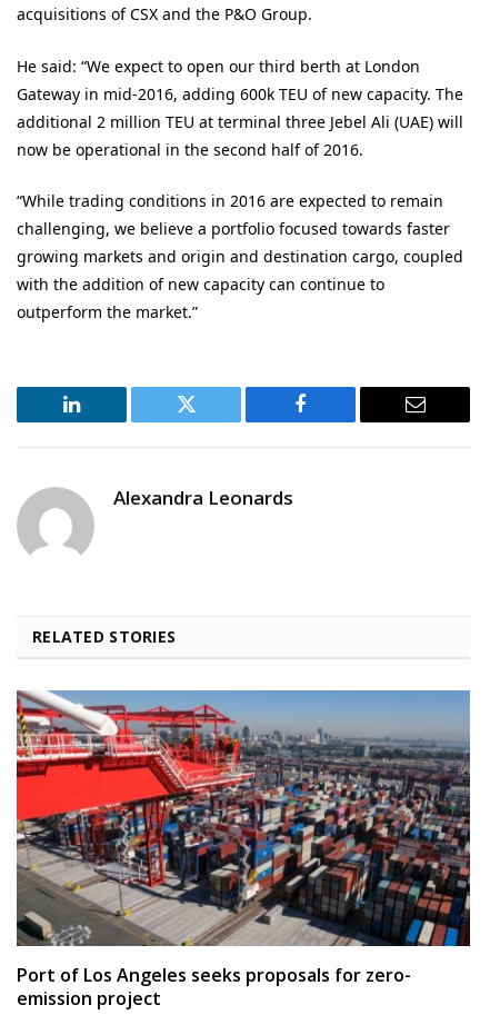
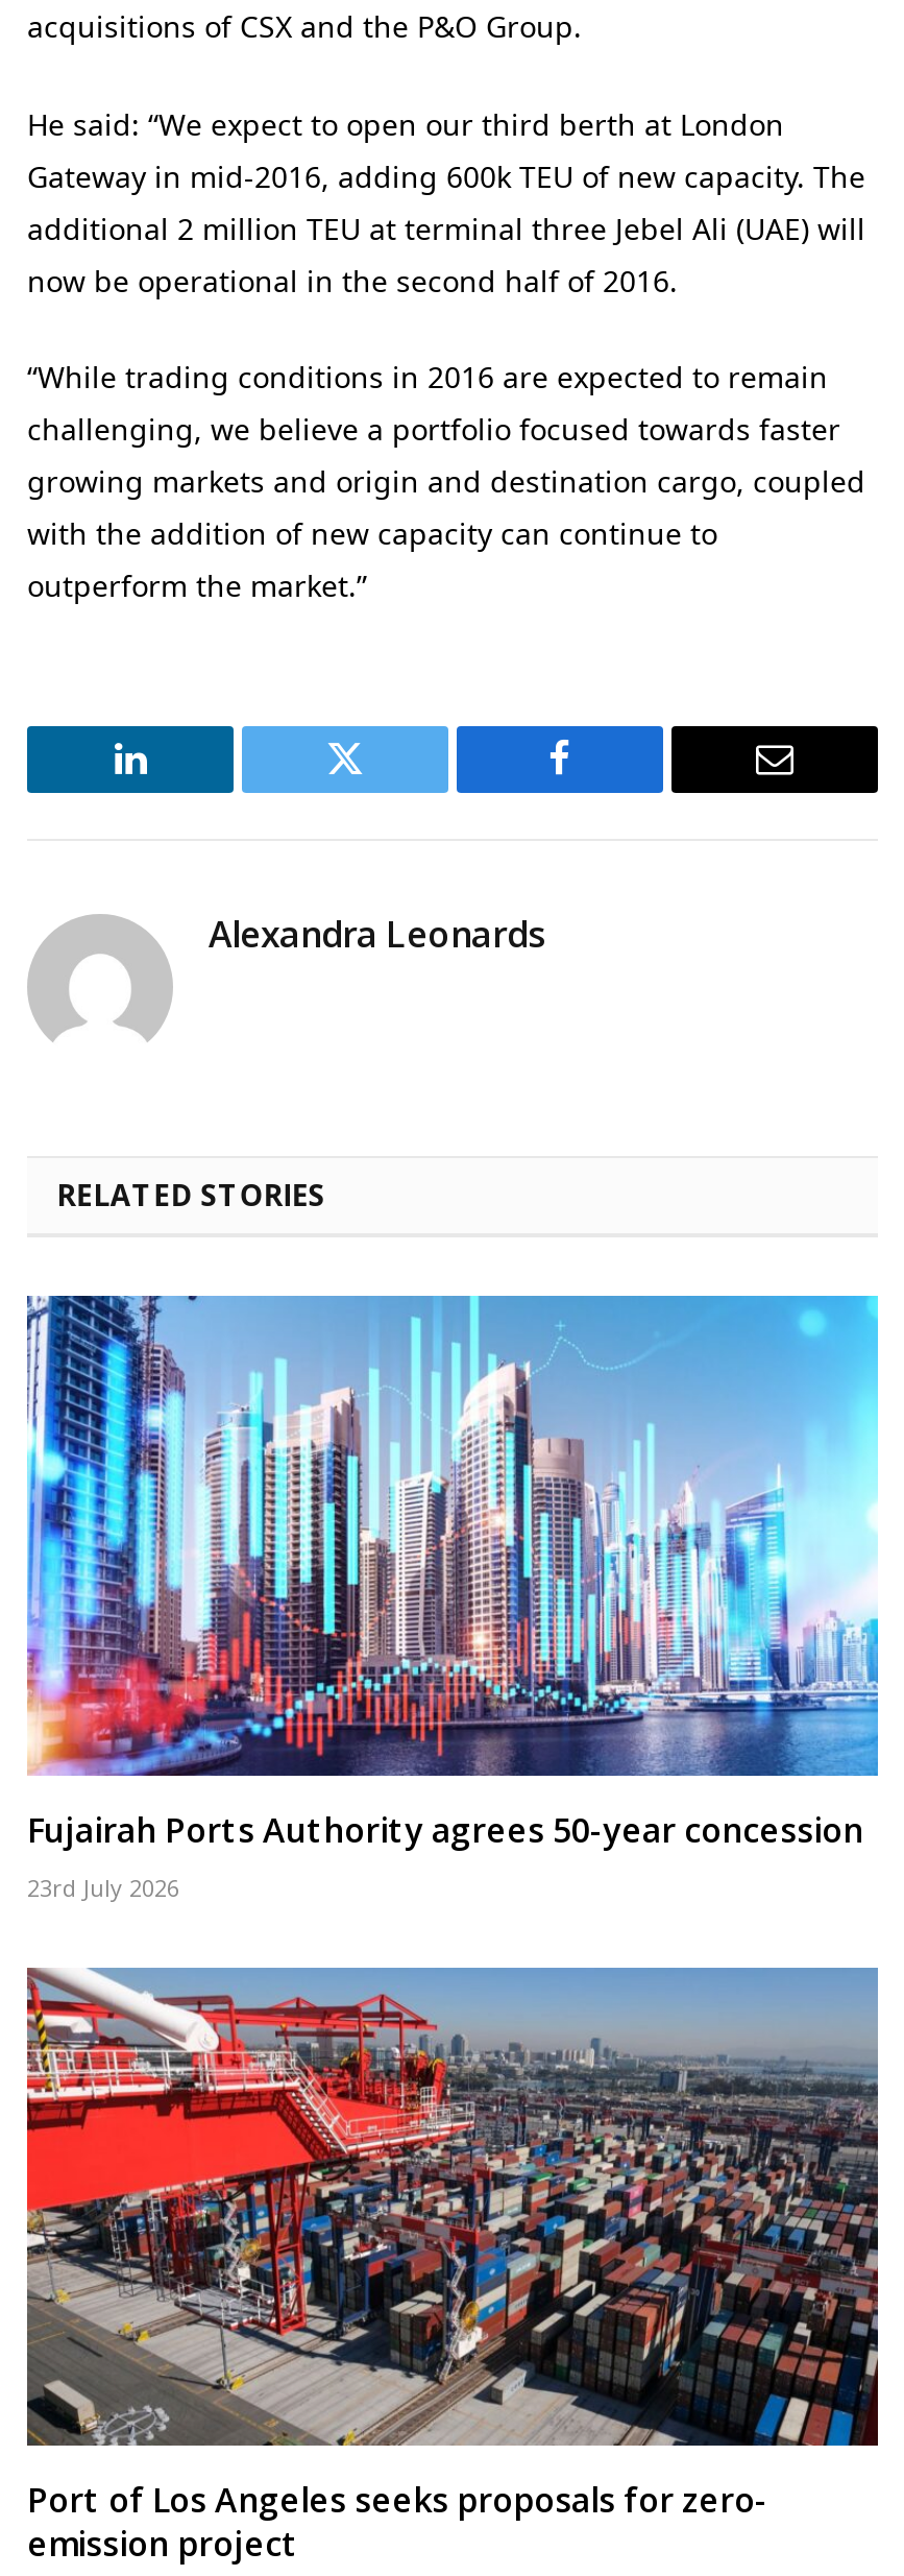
none -> [25,1294,880,1902] [image] | Fujairah Ports Authority agrees 50-year concession | 23rd July 2026

